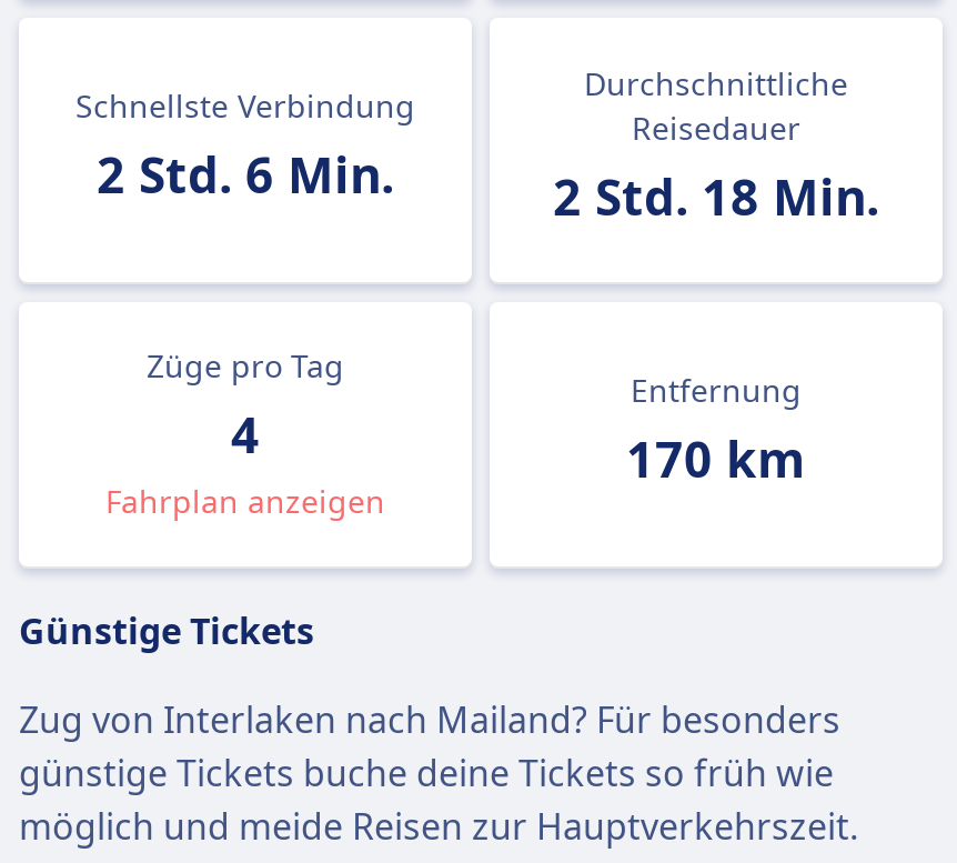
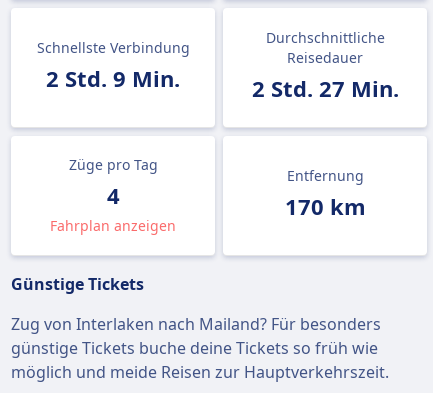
[97,140,394,207] 2 Std. 6 Min. -> [46,63,180,93] 2 Std. 9 Min.
[553,162,879,229] 2 Std. 18 Min. -> [251,73,398,103] 2 Std. 27 Min.

